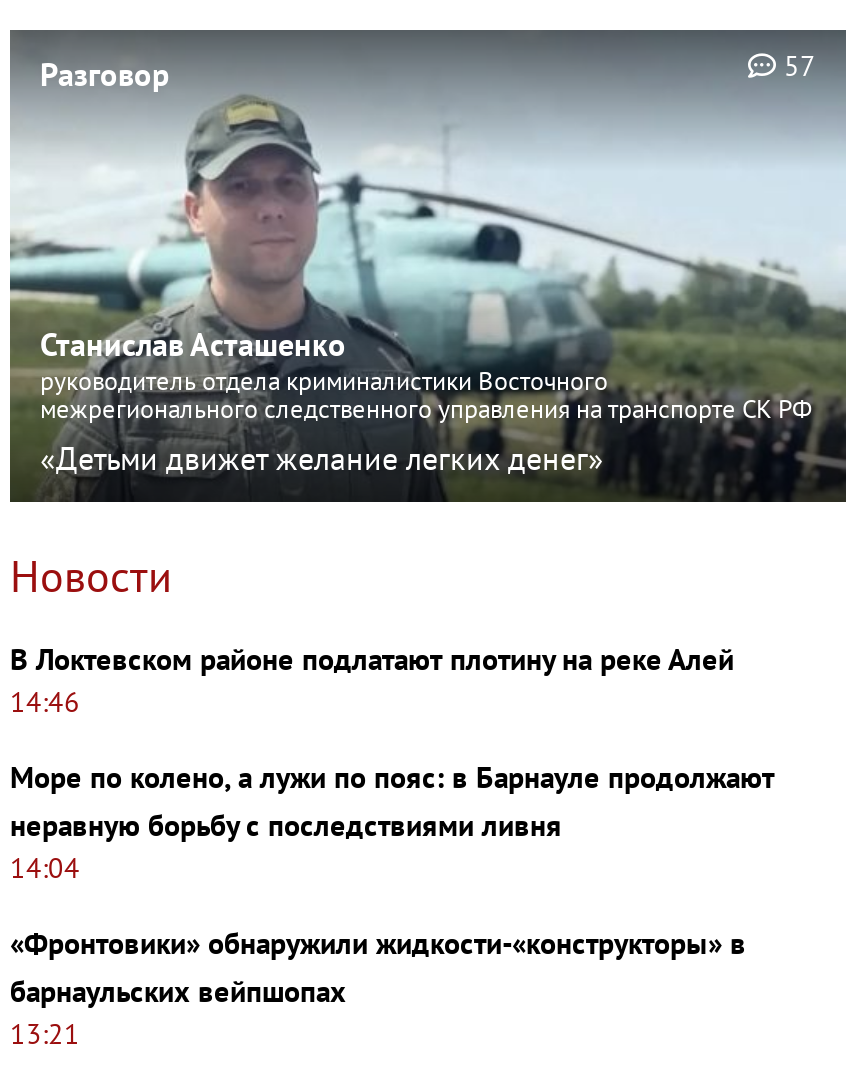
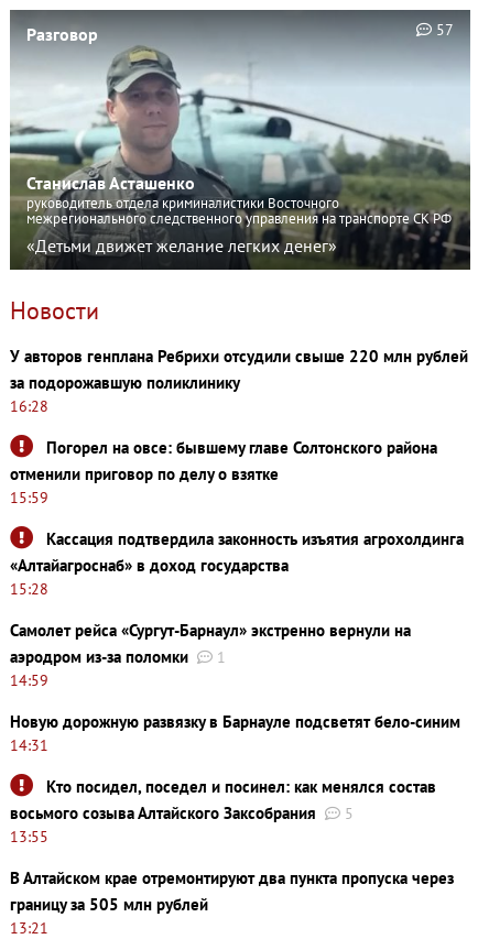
[10,639,774,1009] В Локтевском районе подлатают плотину на реке Алей | 14:46 | Море по колено, а лужи по пояс: в Барнауле продолжают | неравную борьбу с последствиями ливня | 14:04 | «Фронтовики» обнаружили жидкости-«конструкторы» в | барнаульских вейпшопах -> [10,345,468,914] У авторов генплана Ребрихи отсудили свыше 220 млн рублей | за подорожавшую поликлинику | 16:28 | Погорел на овсе: бывшему главе Солтонского района | отменили приговор по делу о взятке | 15:59 | Кассация подтвердила законность изъятия агрохолдинга | «Алтайагроснаб» в доход государства | 15:28 | Самолет рейса «Сургут-Барнаул» экстренно вернули на | аэродром из-за поломки | 1 | 14:59 | Новую дорожную развязку в Барнауле подсветят бело-синим | 14:31 | Кто посидел, поседел и посинел: как менялся состав | восьмого созыва Алтайского Заксобрания | 5 | 13:55 | В Алтайском крае отремонтируют два пункта пропуска через | границу за 505 млн рублей

